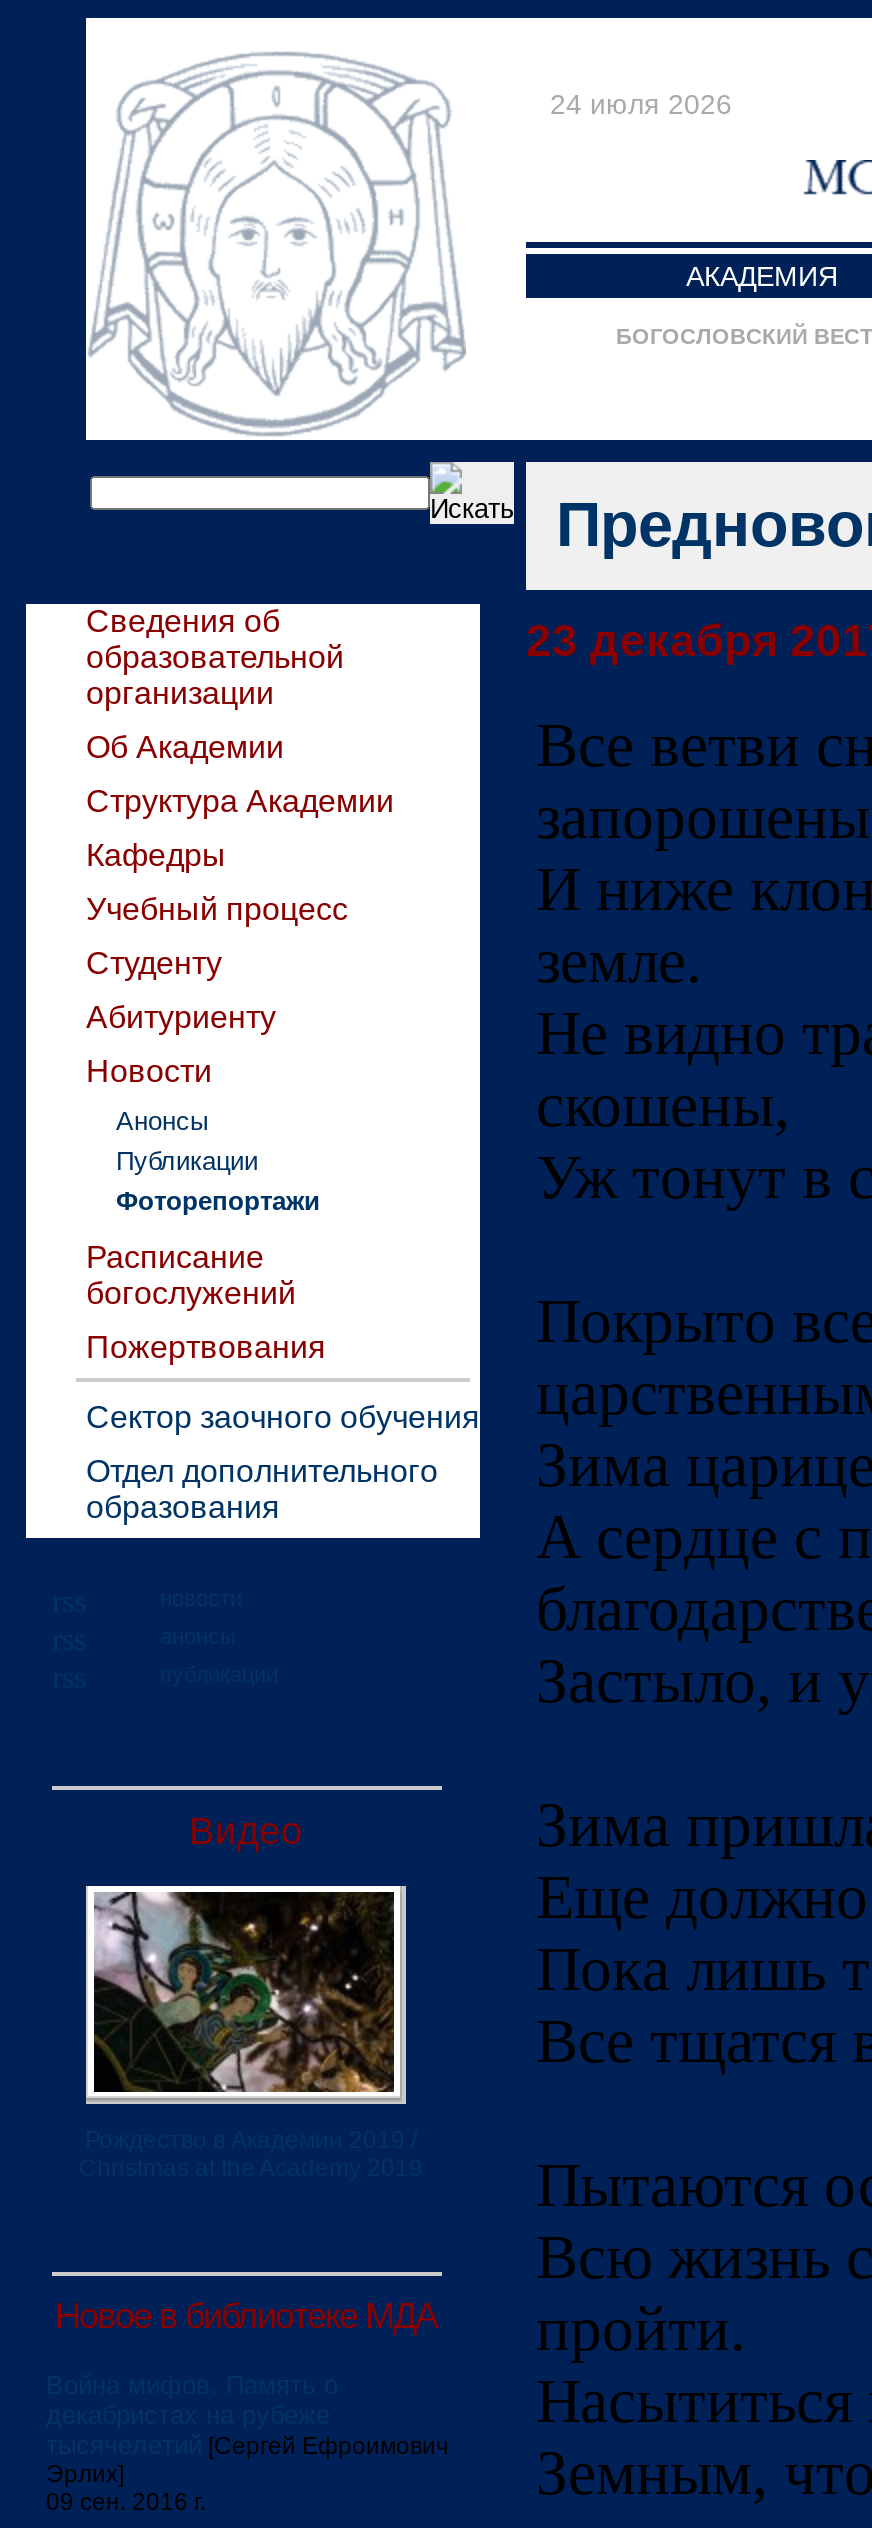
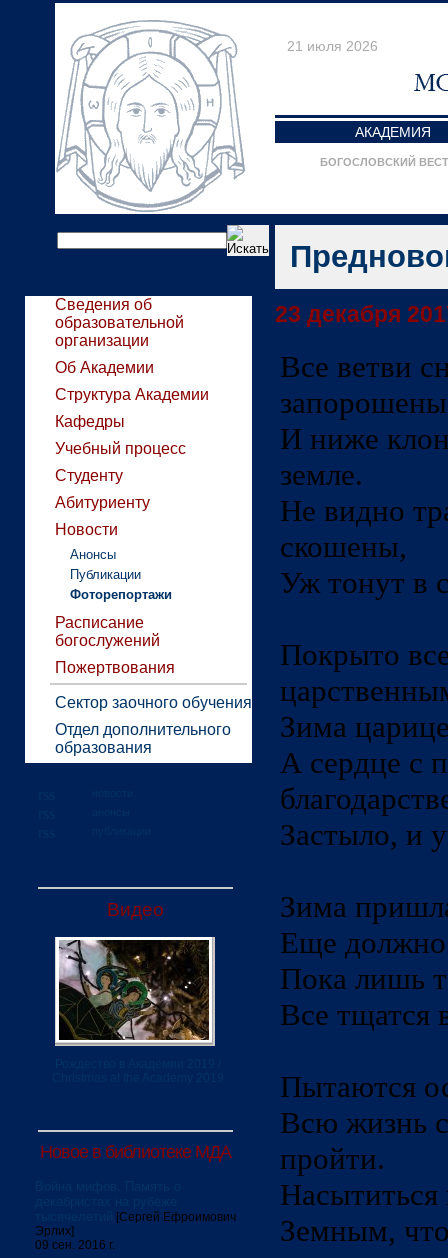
[550,88,732,120] 24 июля 2026 -> [287,38,378,54] 21 июля 2026

